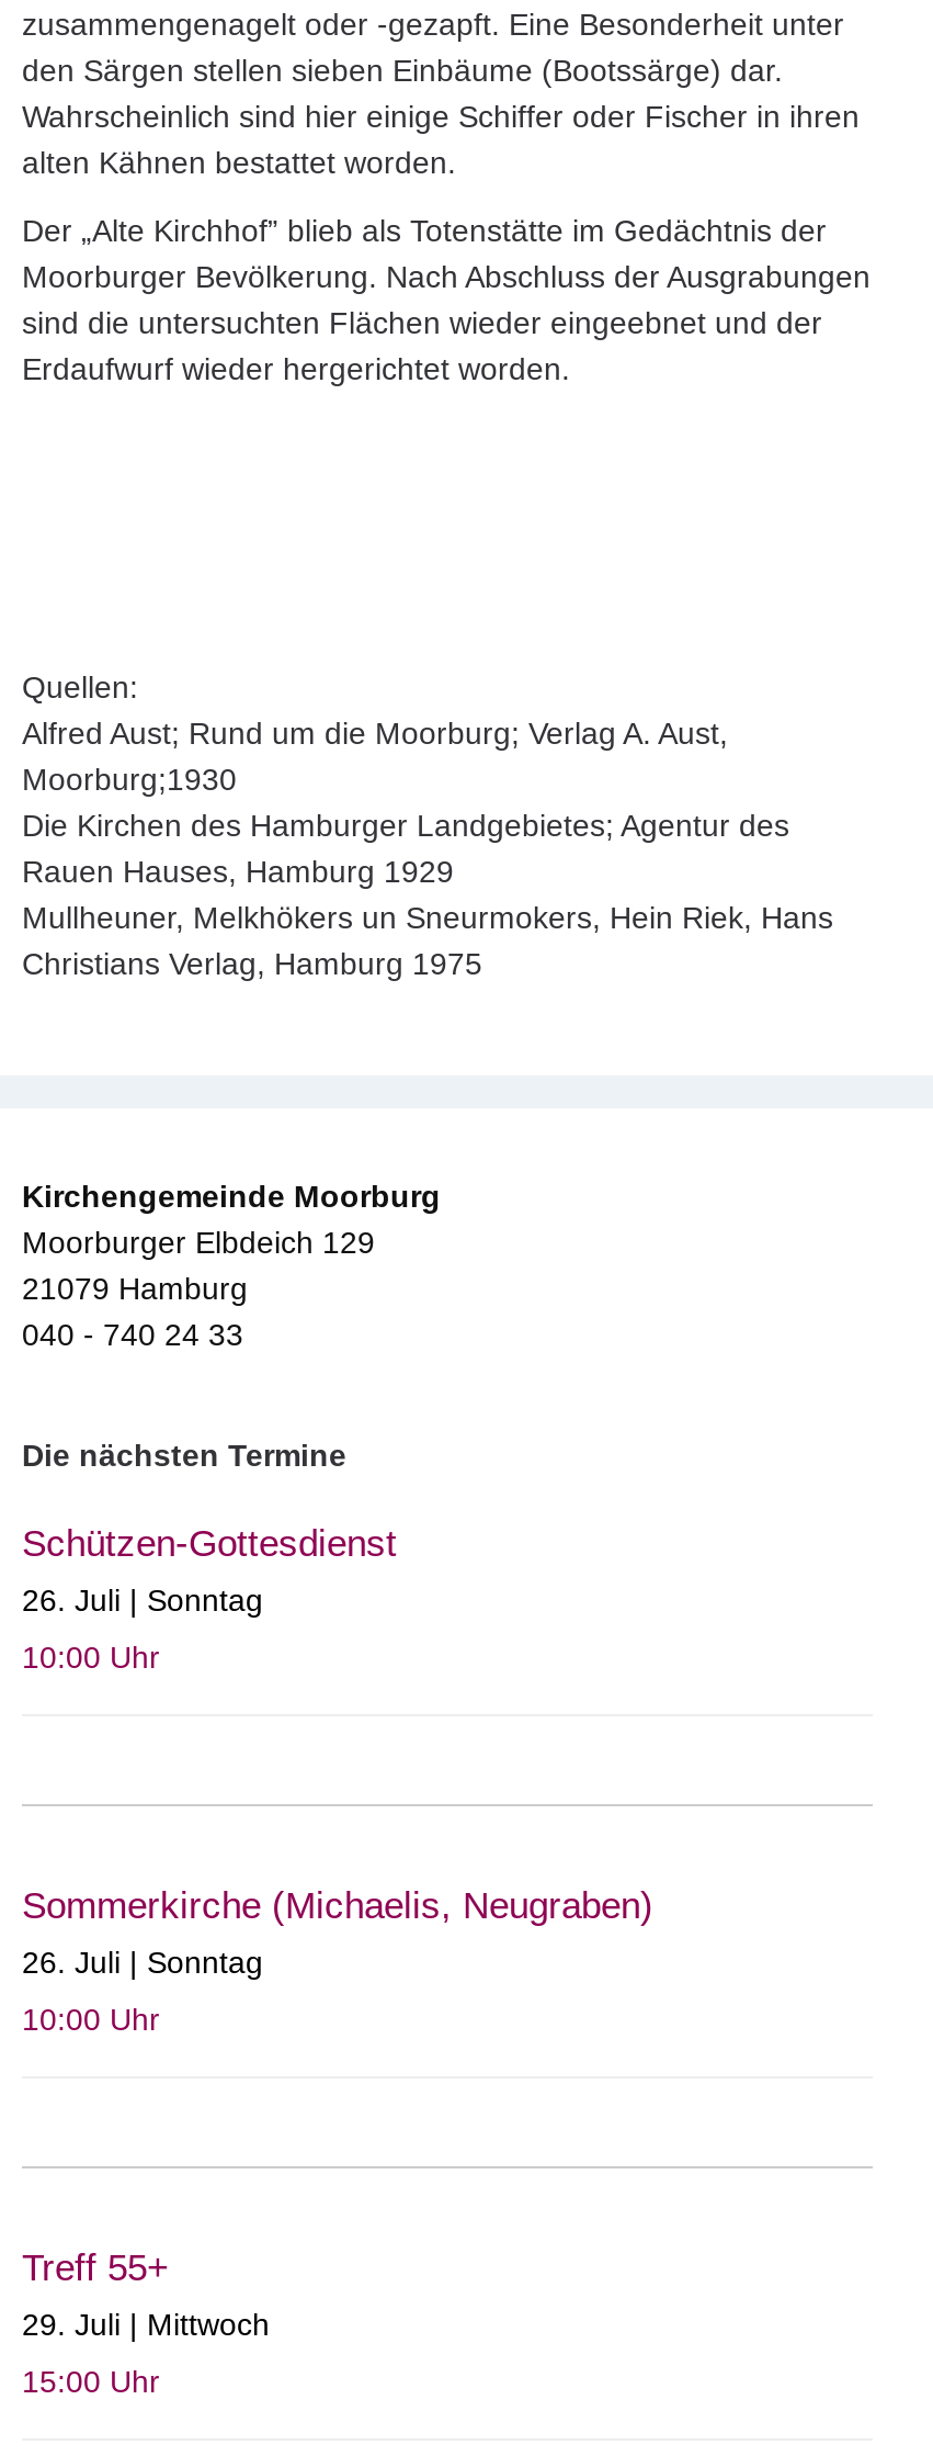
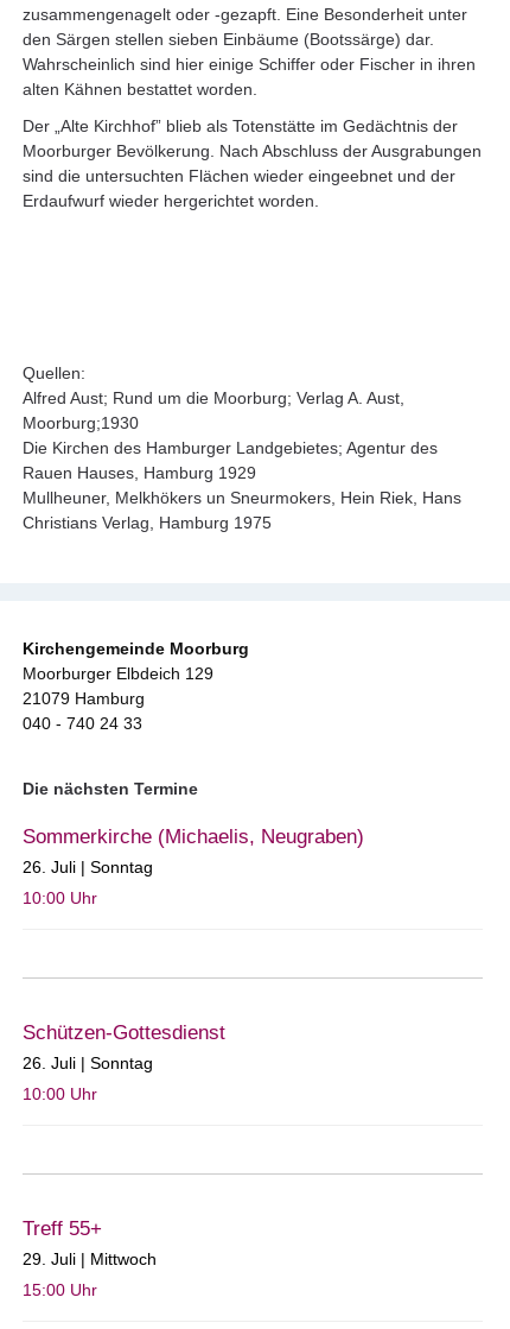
moved [22,1525,397,1566] -> [23,1021,225,1044]: Schützen-Gottesdienst
moved [22,1887,653,1929] -> [23,825,364,848]: Sommerkirche (Michaelis, Neugraben)

